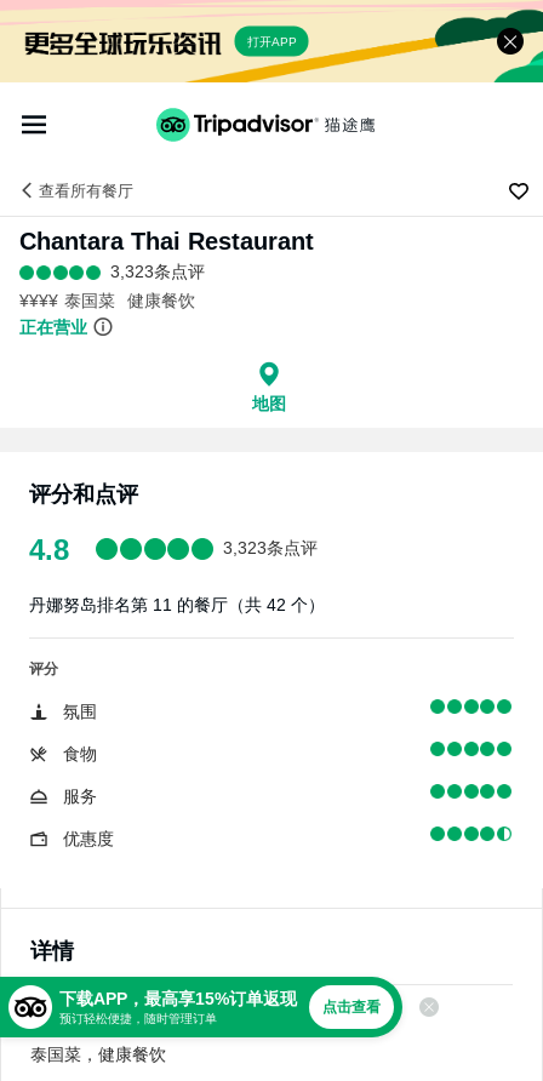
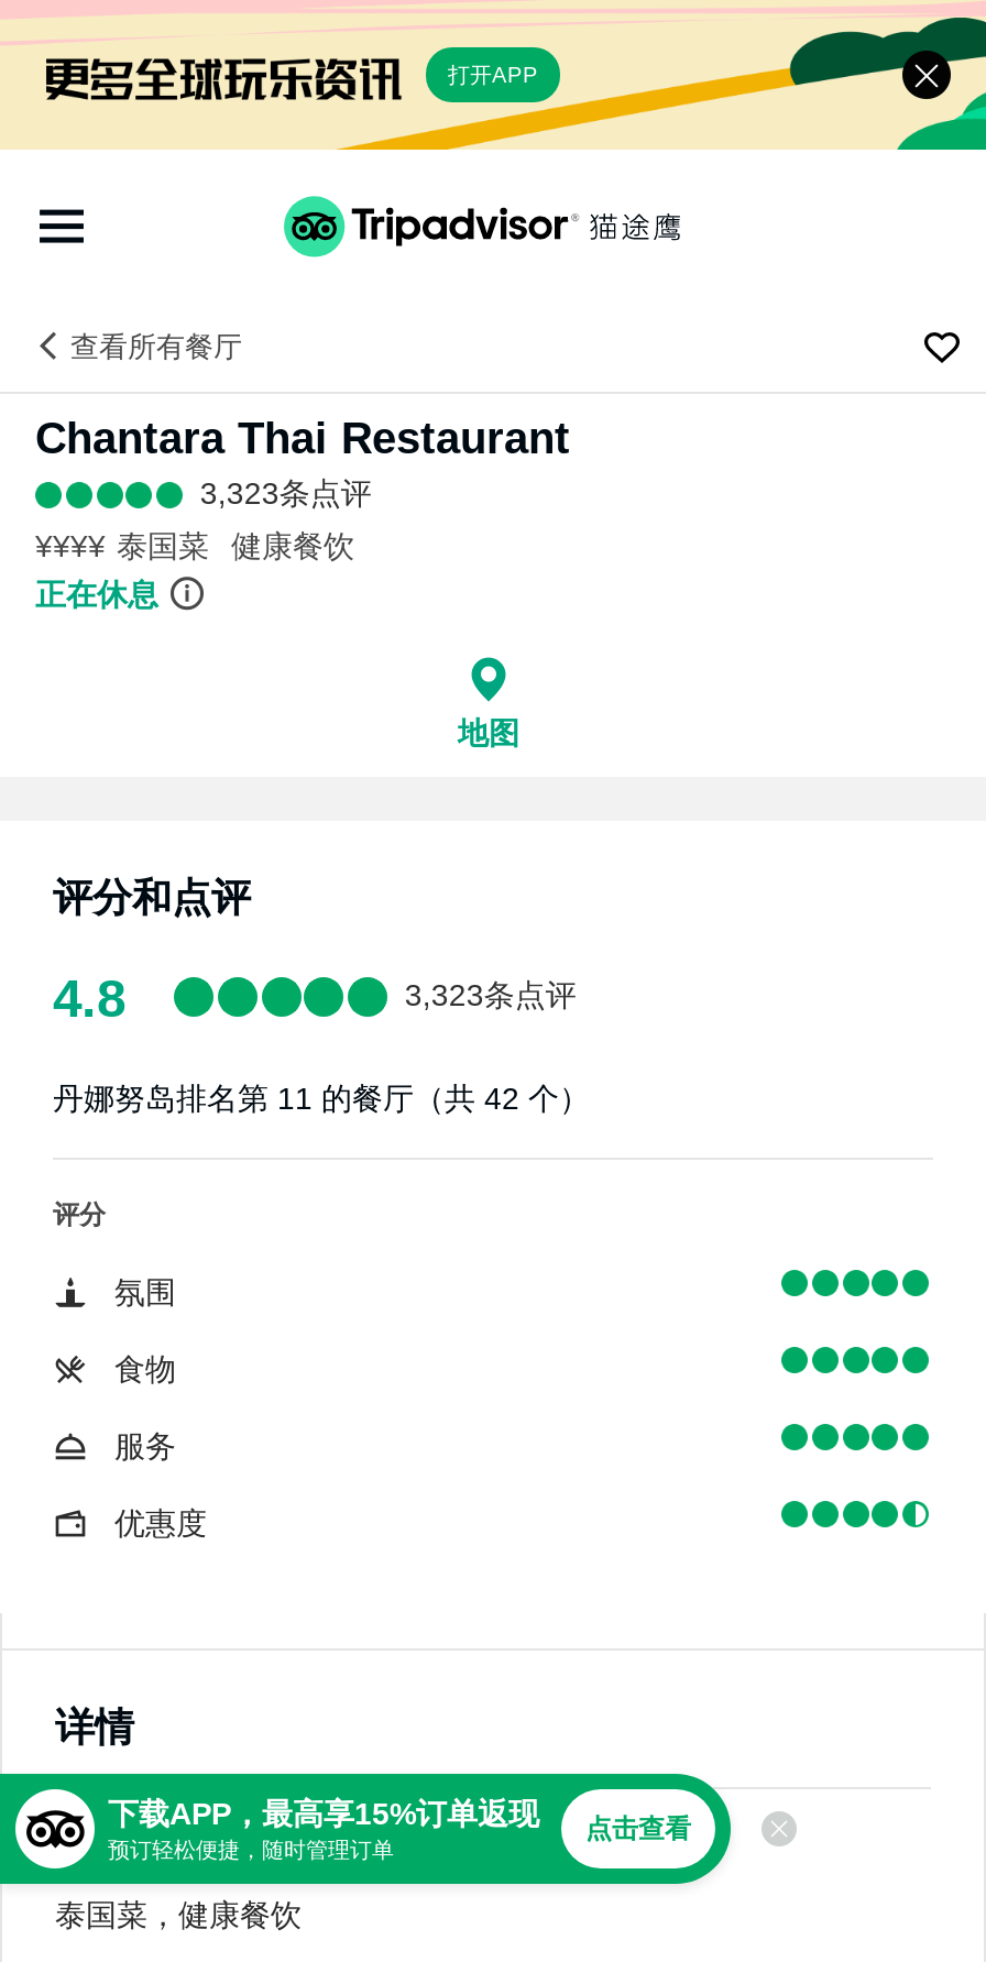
[19,317,87,337] 正在营业 -> [35,576,158,612] 正在休息

